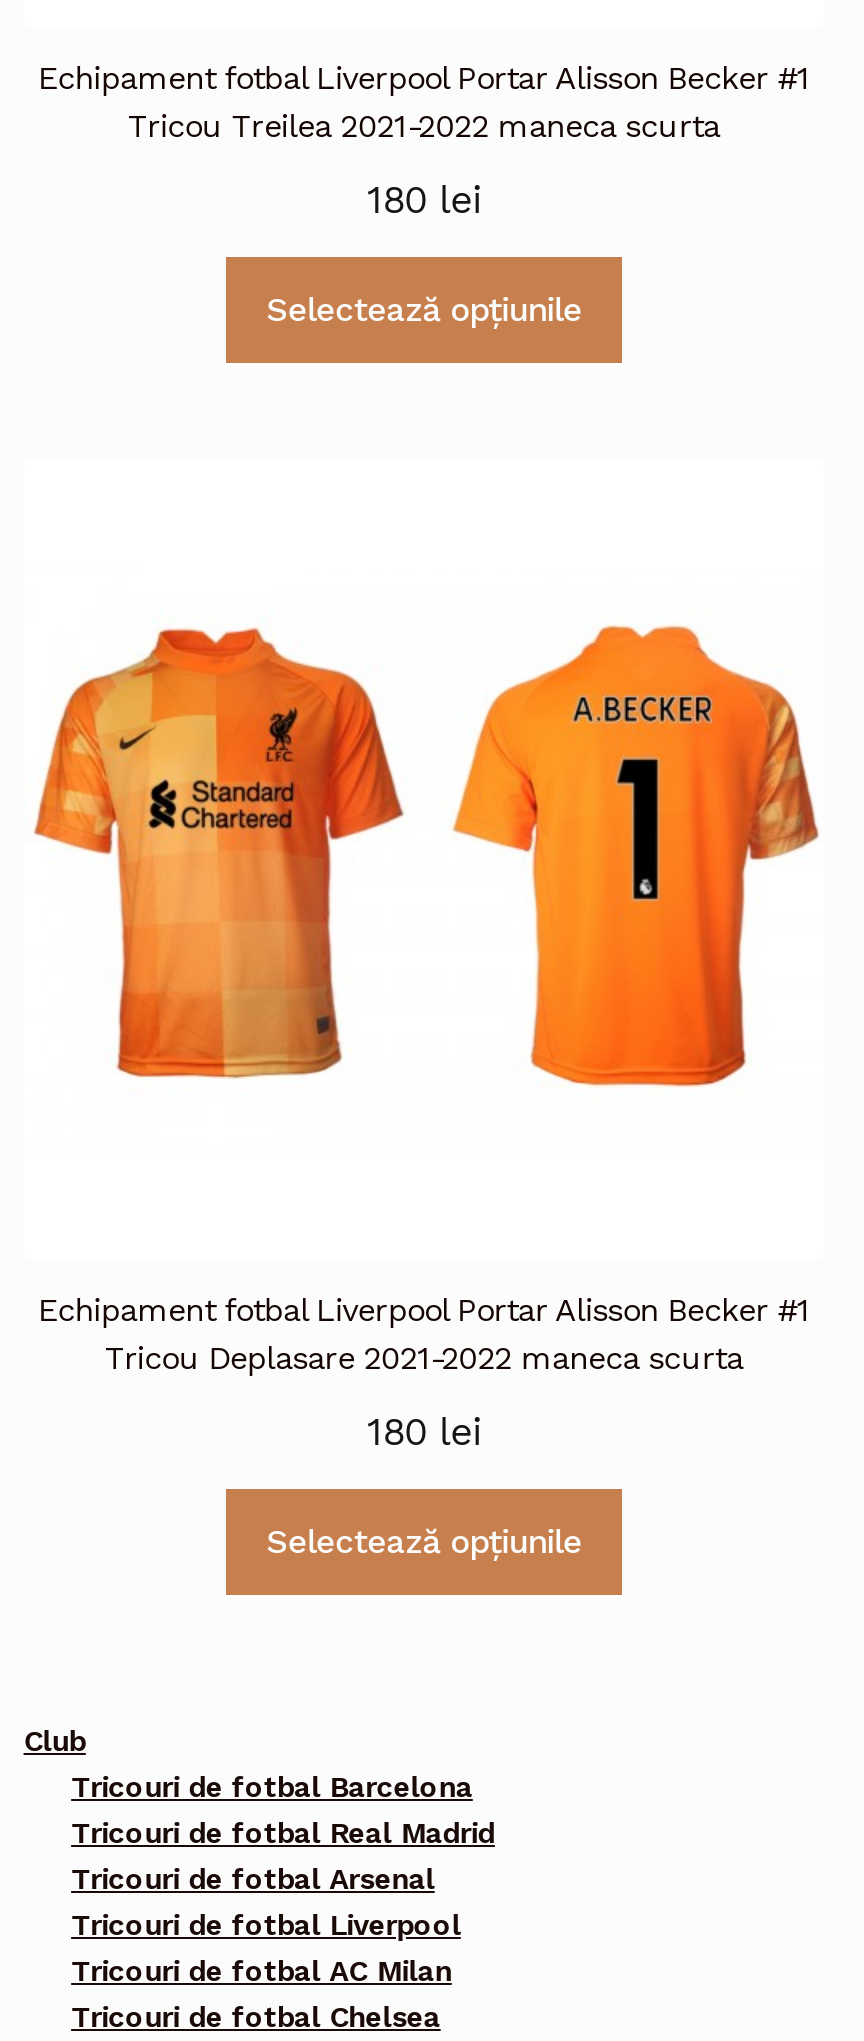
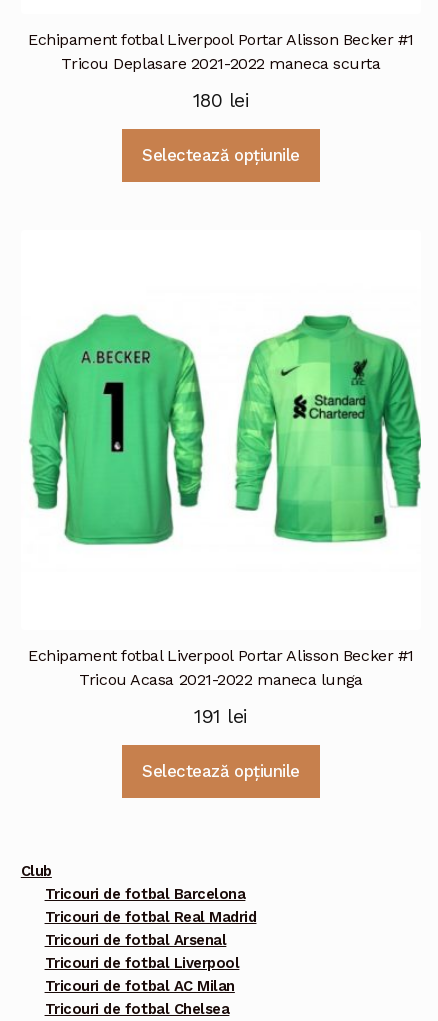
[128,107,720,145] Tricou Treilea 2021-2022 maneca scurta -> none
[32,627,404,1089] [image] -> [26,313,210,546] [image]
[452,625,824,1087] [image] -> [234,314,422,544] [image]
moved [105,1339,743,1377] -> [61,54,380,73]: Tricou Deplasare 2021-2022 maneca scurta
none -> [79,670,363,689] Tricou Acasa 2021-2022 maneca lunga
[367,1408,481,1454] 180 lei -> [194,705,248,728] 191 lei

